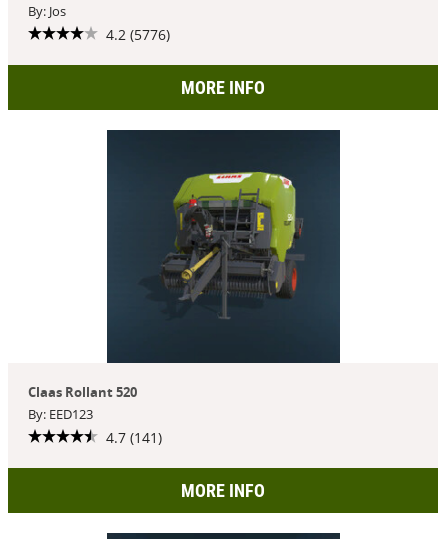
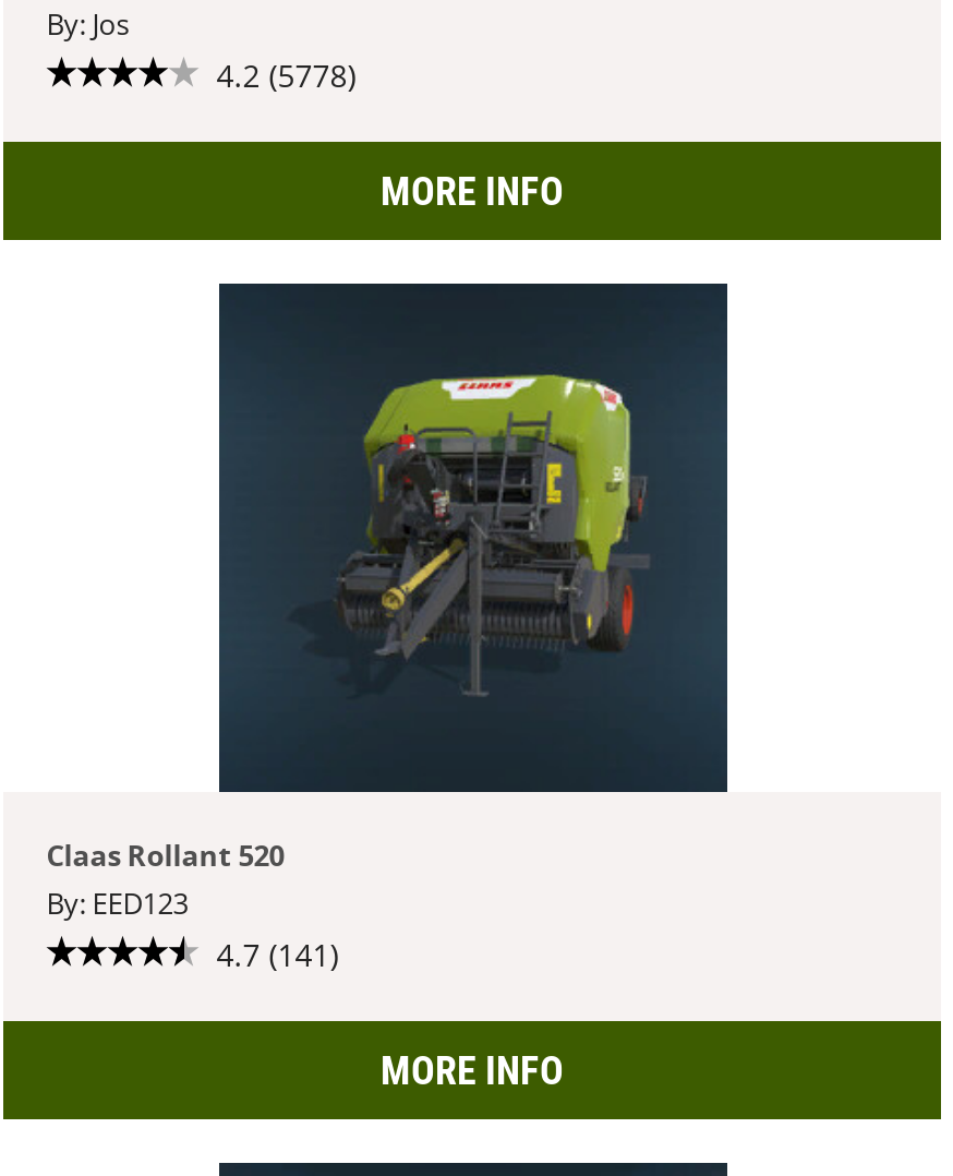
[106,25,170,44] 4.2 (5776) -> [217,55,356,96] 4.2 (5778)

